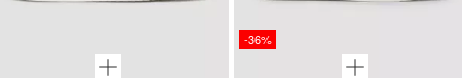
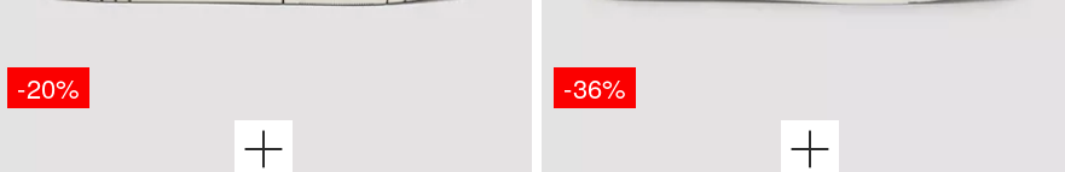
none -> [17,67,80,105] -20%

